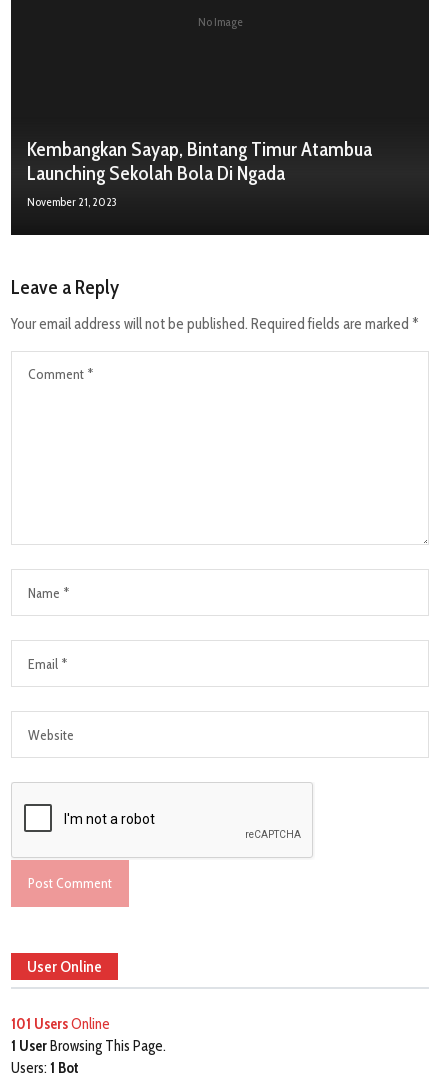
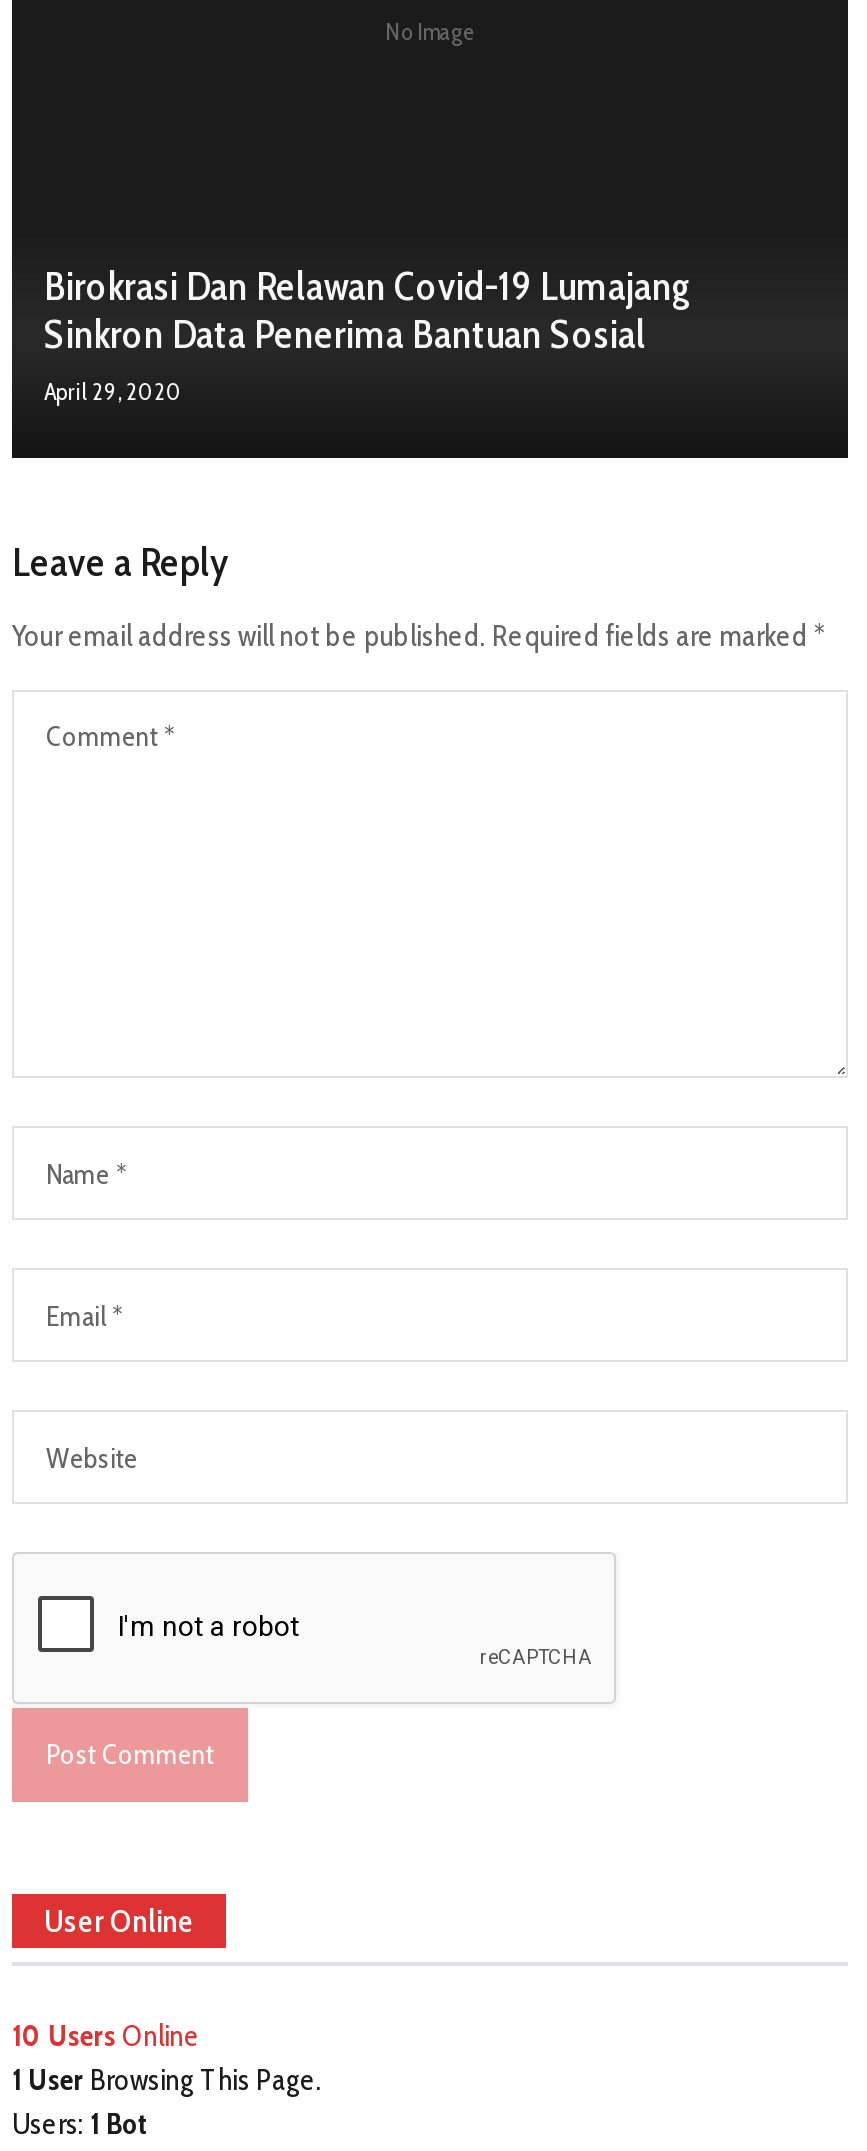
[27,137,372,209] Kembangkan Sayap, Bintang Timur Atambua | Launching Sekolah Bola Di Ngada | November 21, 2023 -> [44,262,690,406] Birokrasi Dan Relawan Covid-19 Lumajang | Sinkron Data Penerima Bantuan Sosial | April 29, 2020
[11,1015,110,1033] 101 Users Online -> [12,2018,200,2054] 10 Users Online

